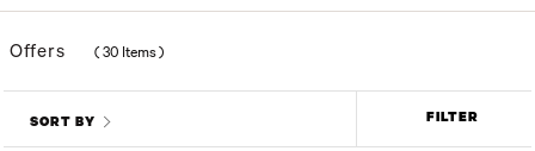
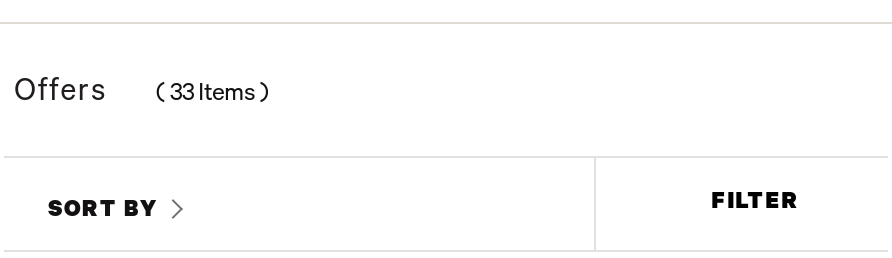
[10,38,164,62] Offers ( 30 Items) -> [14,68,268,108] Offers ( 33 Items)

